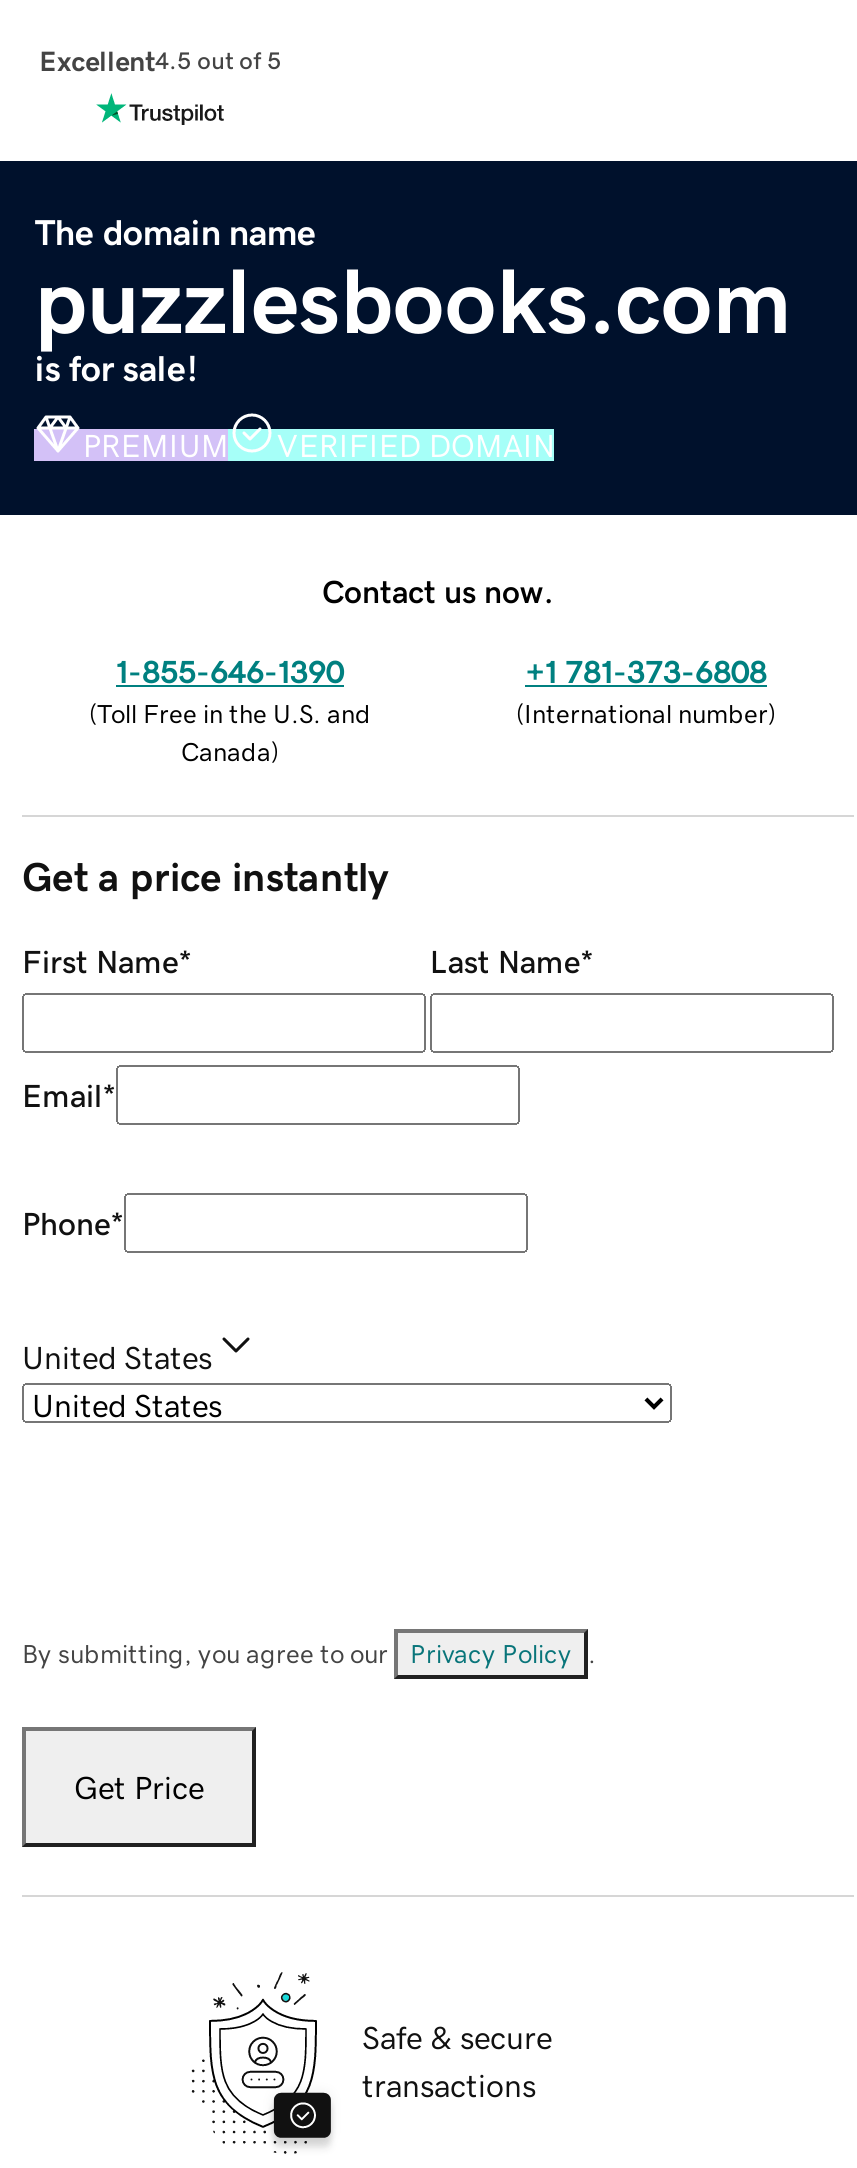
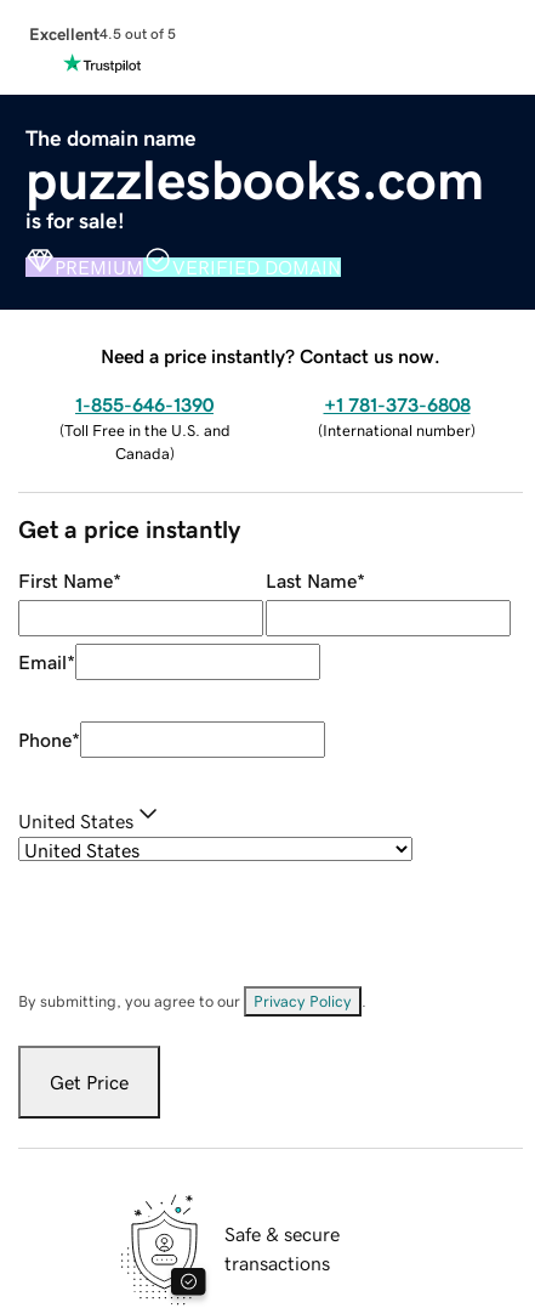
[322,574,554,606] Contact us now. -> [101,346,440,365] Need a price instantly? Contact us now.

